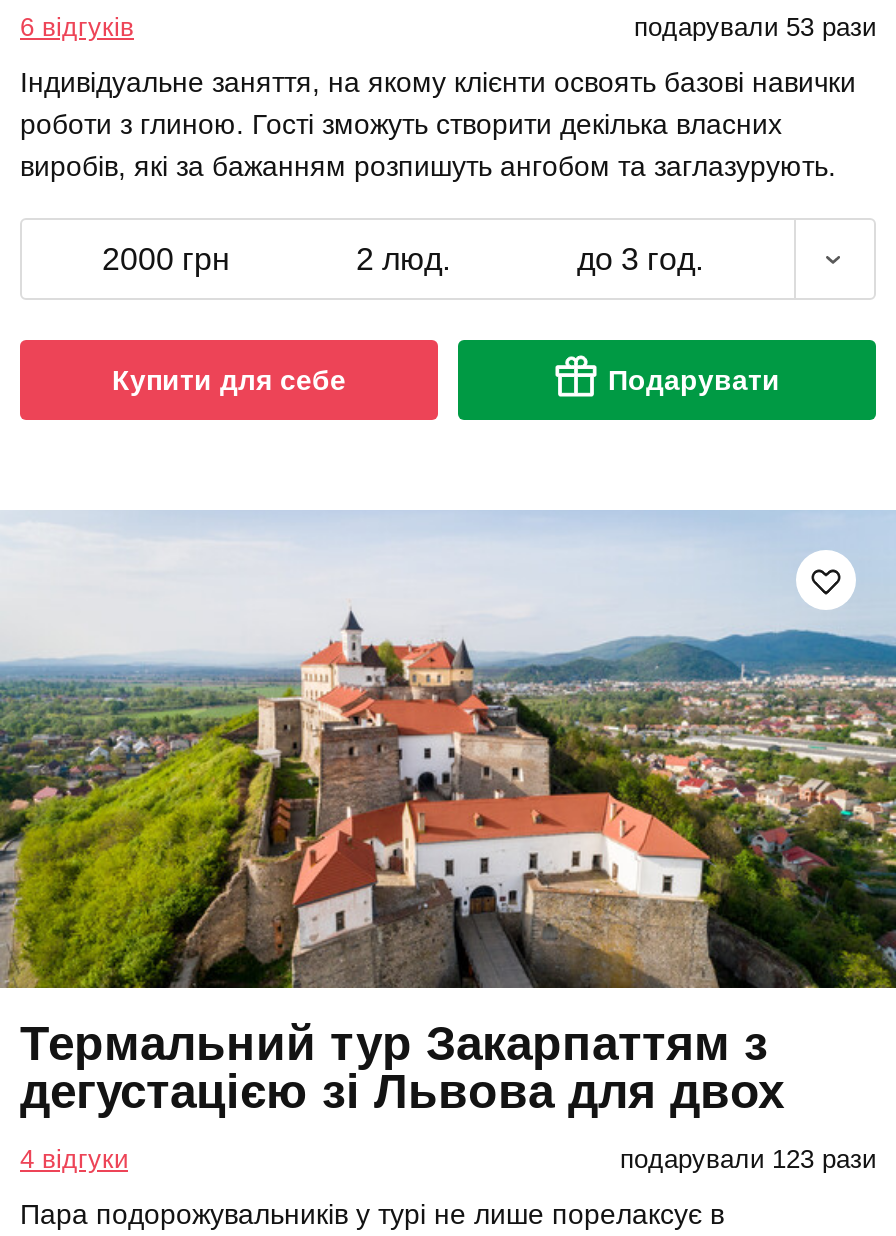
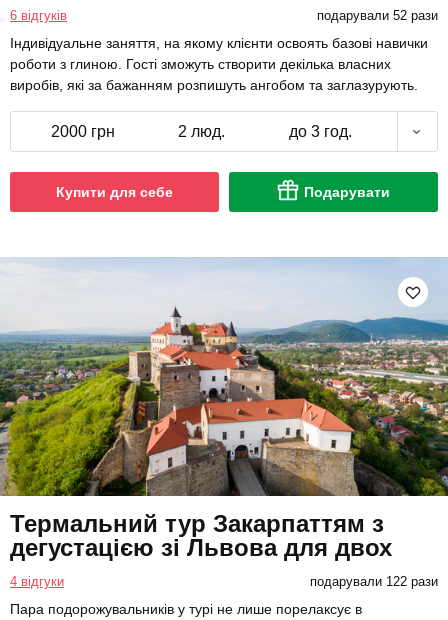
[634,12,876,42] подарували 53 рази -> [317,8,438,23] подарували 52 рази
[620,1143,876,1173] подарували 123 рази -> [310,574,438,589] подарували 122 рази

